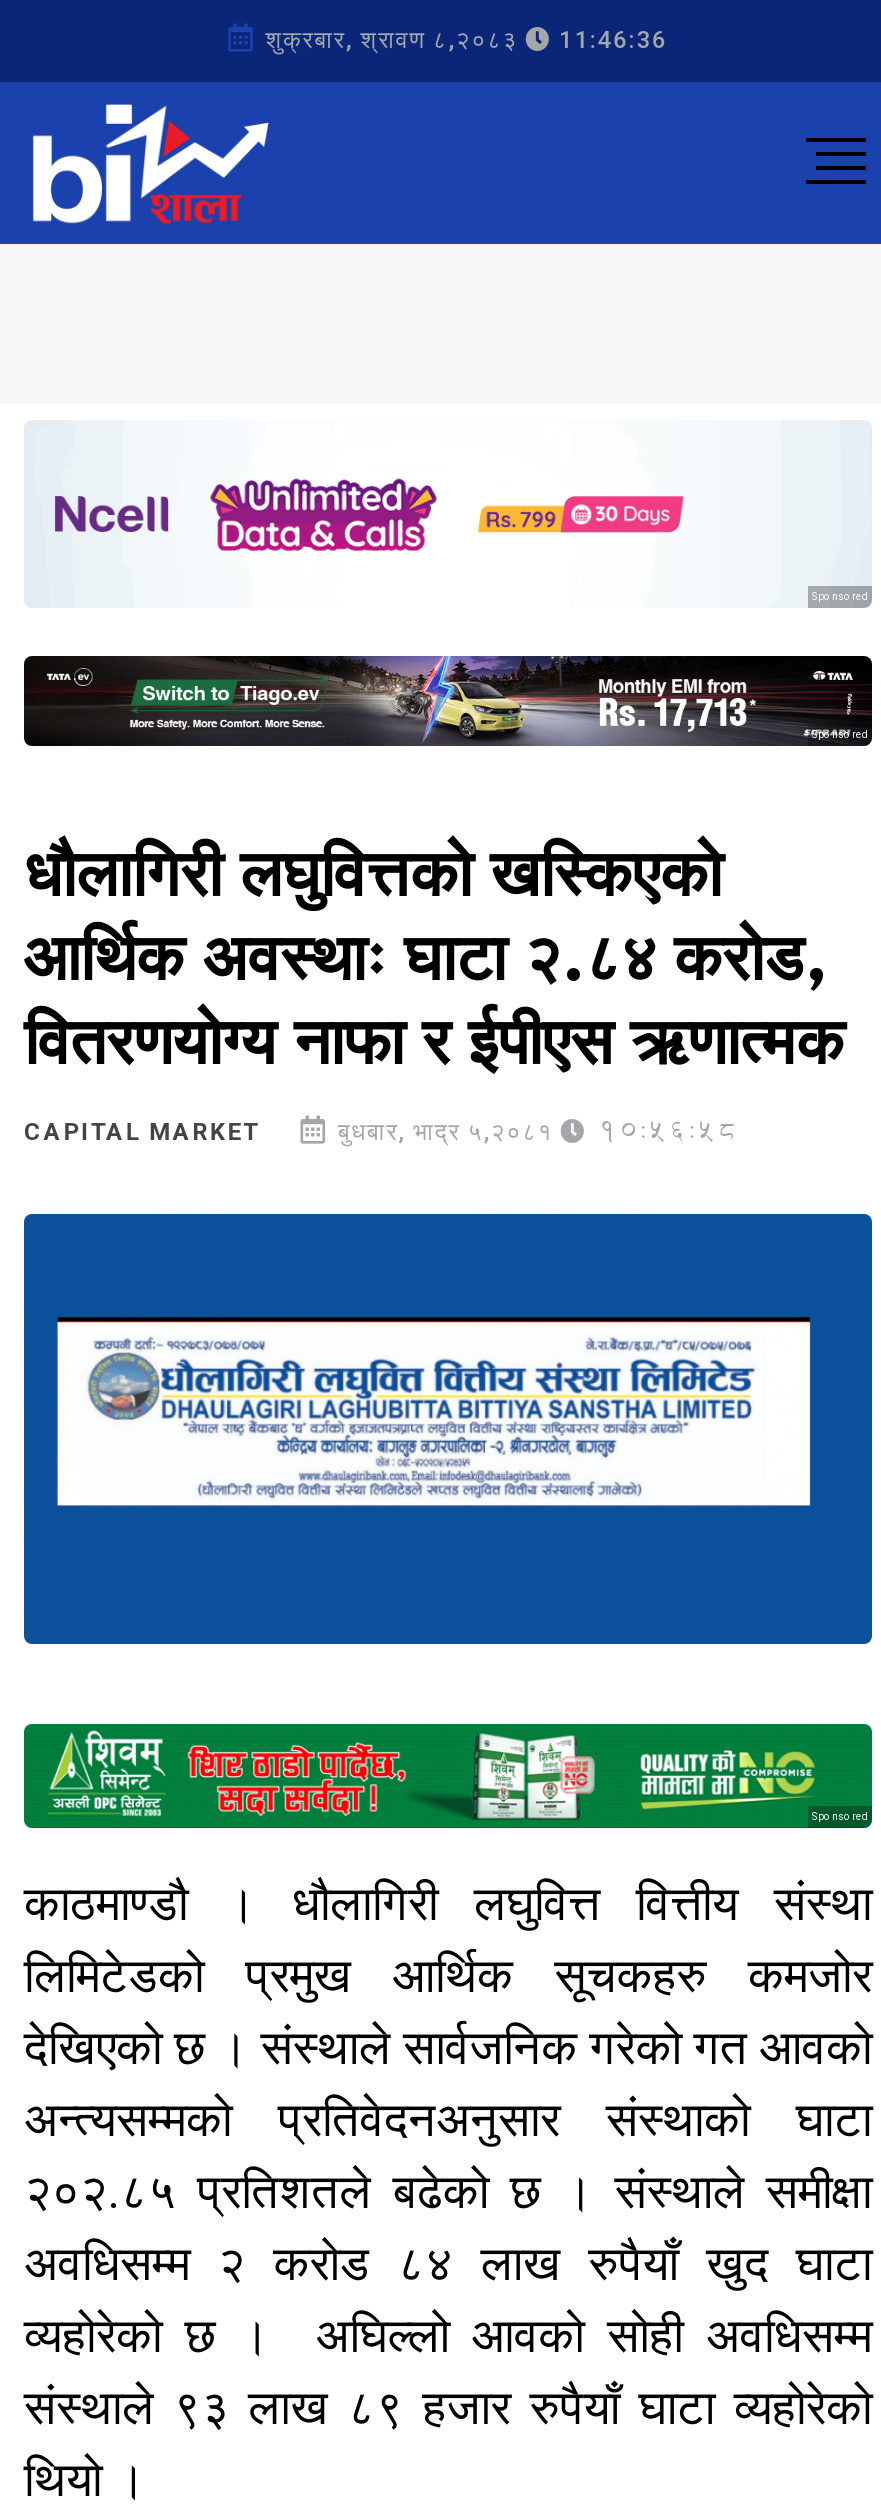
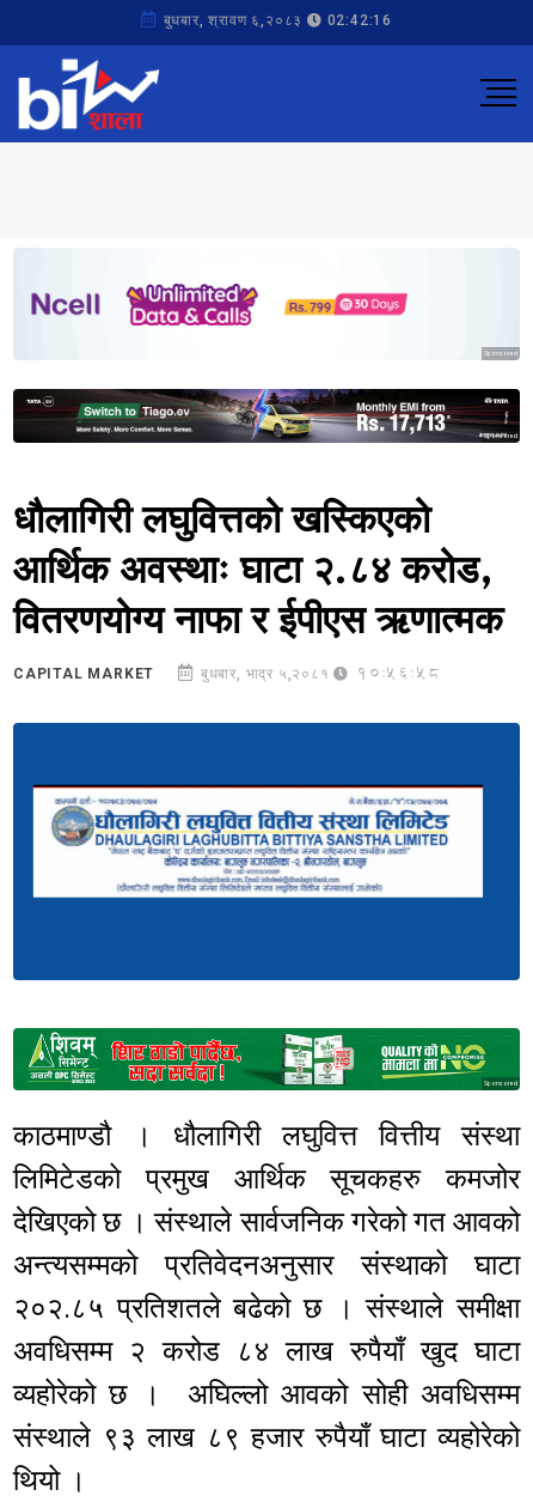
[258,26,526,54] शुक्रबार, श्रावण ८,२०८३ -> [159,12,307,29] बुधबार, श्रावण ६,२०८३
[559,26,668,54] 11:46:36 -> [327,12,392,29] 02:42:16

